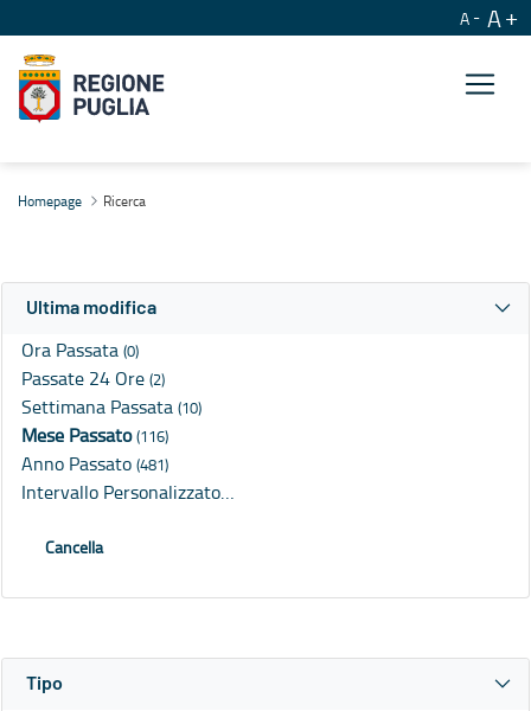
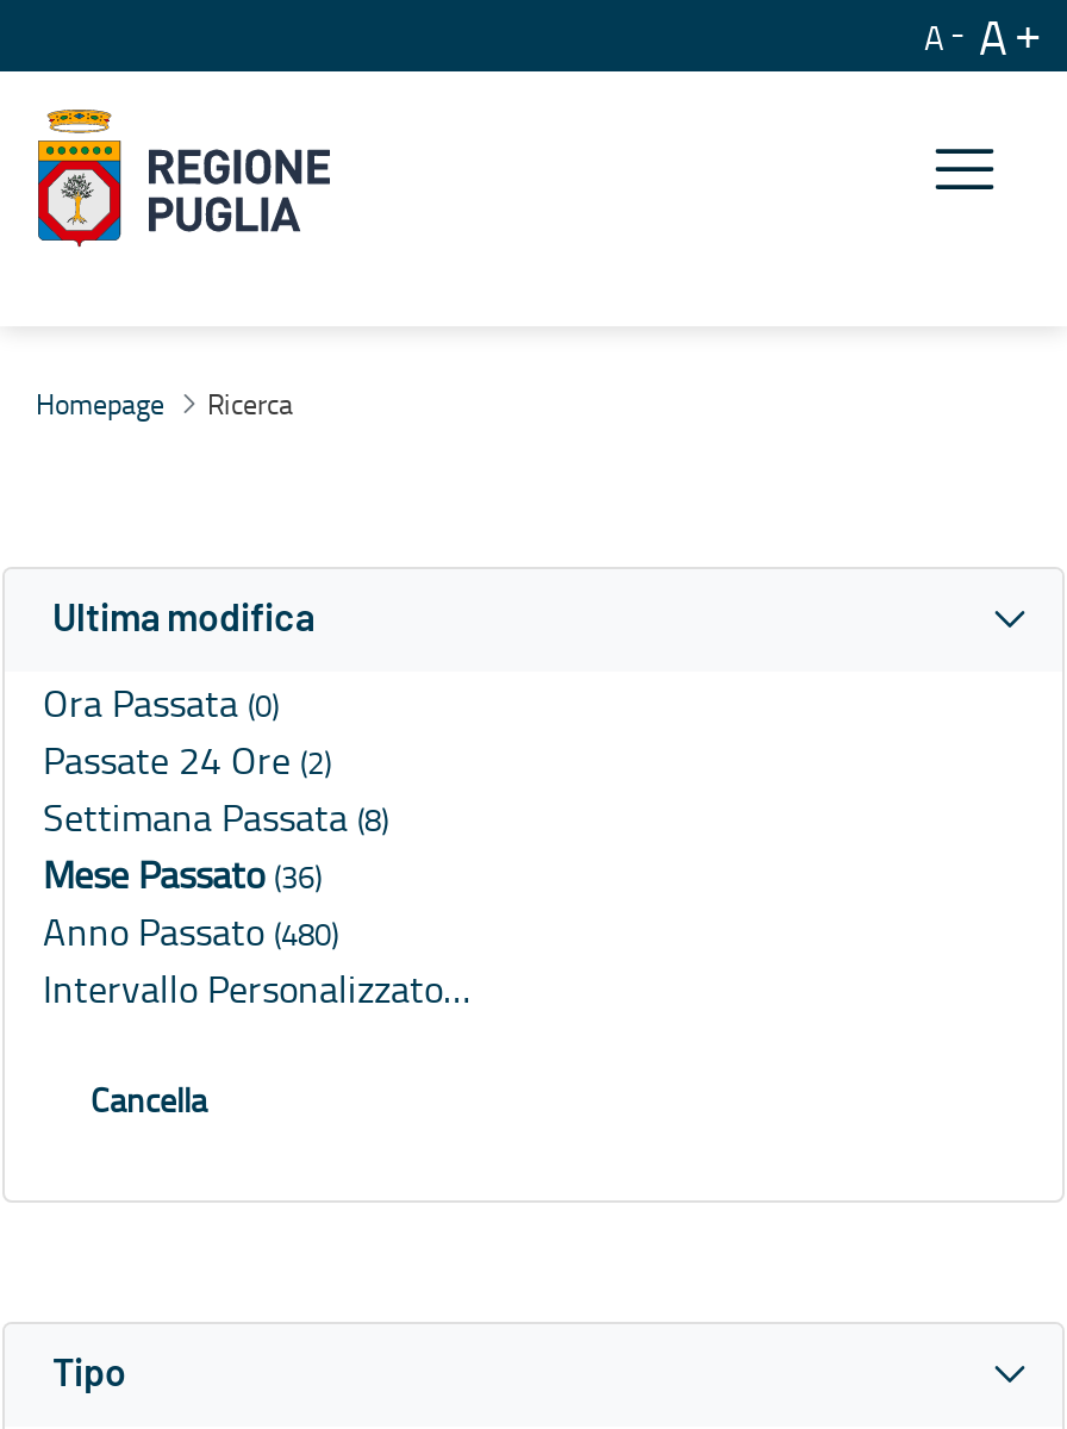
[21,394,201,420] Settimana Passata (10) -> [43,791,388,844] Settimana Passata (8)
[21,422,168,448] Mese Passato (116) -> [43,849,322,901] Mese Passato (36)
[21,451,168,477] Anno Passato (481) -> [43,906,338,958] Anno Passato (480)

